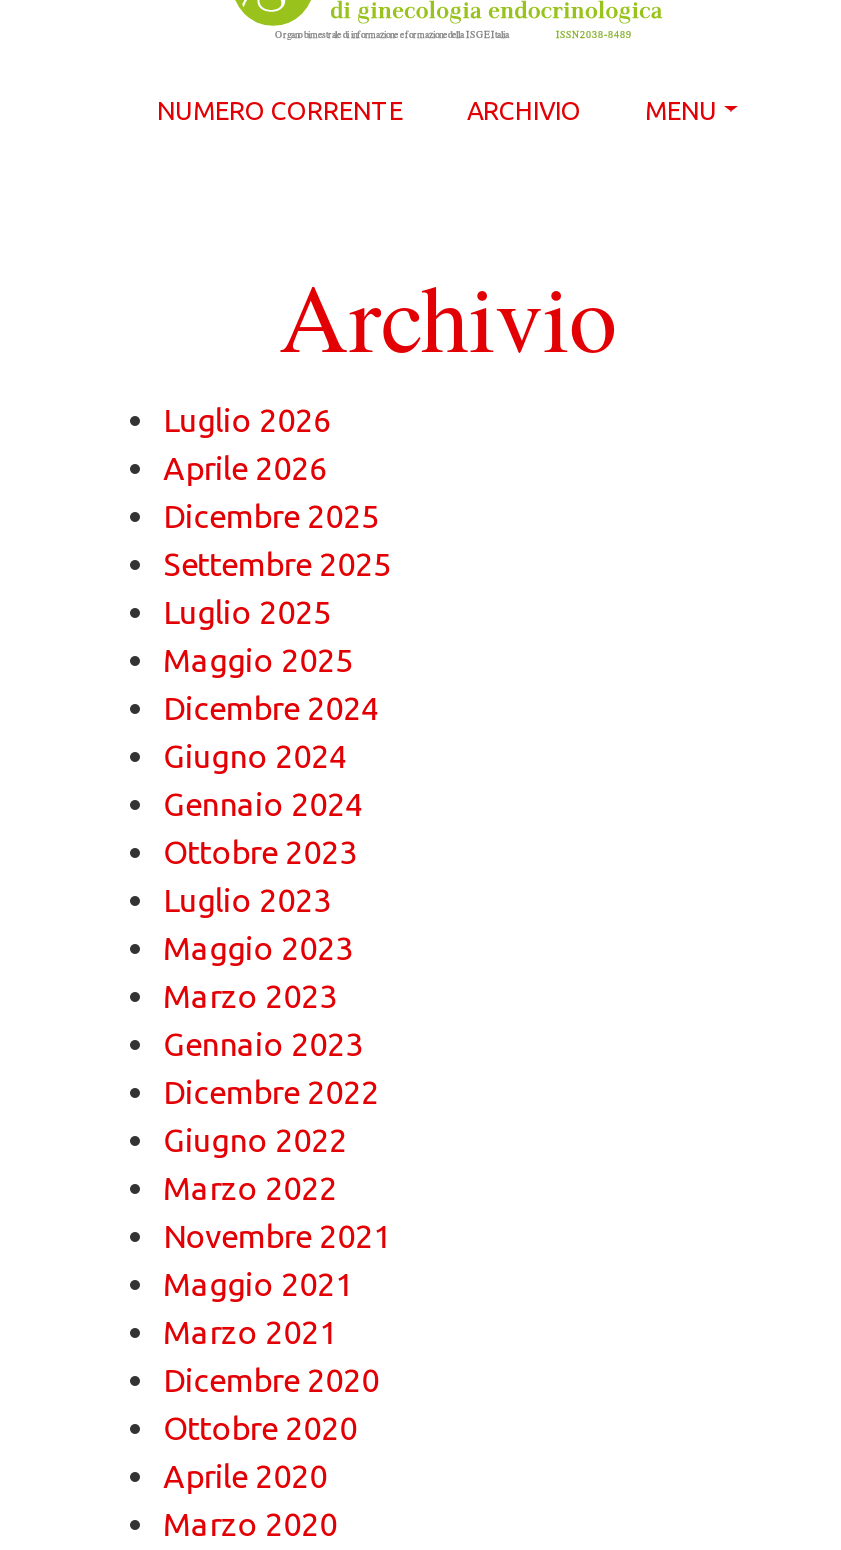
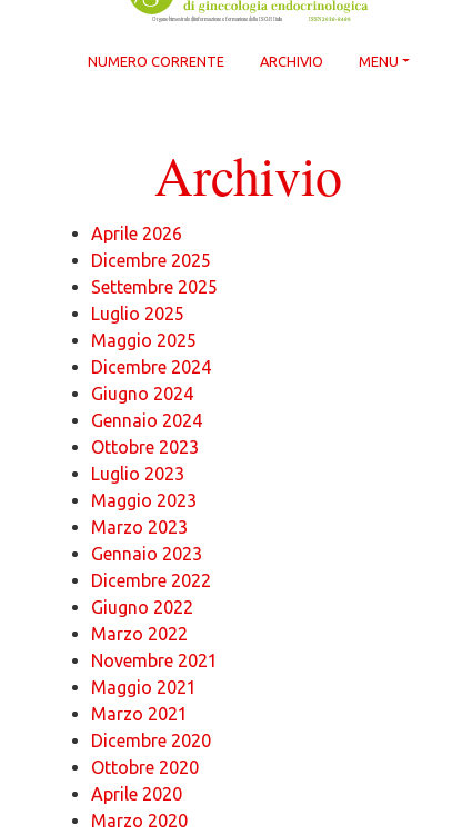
[163,401,331,437] Luglio 2026 -> none

